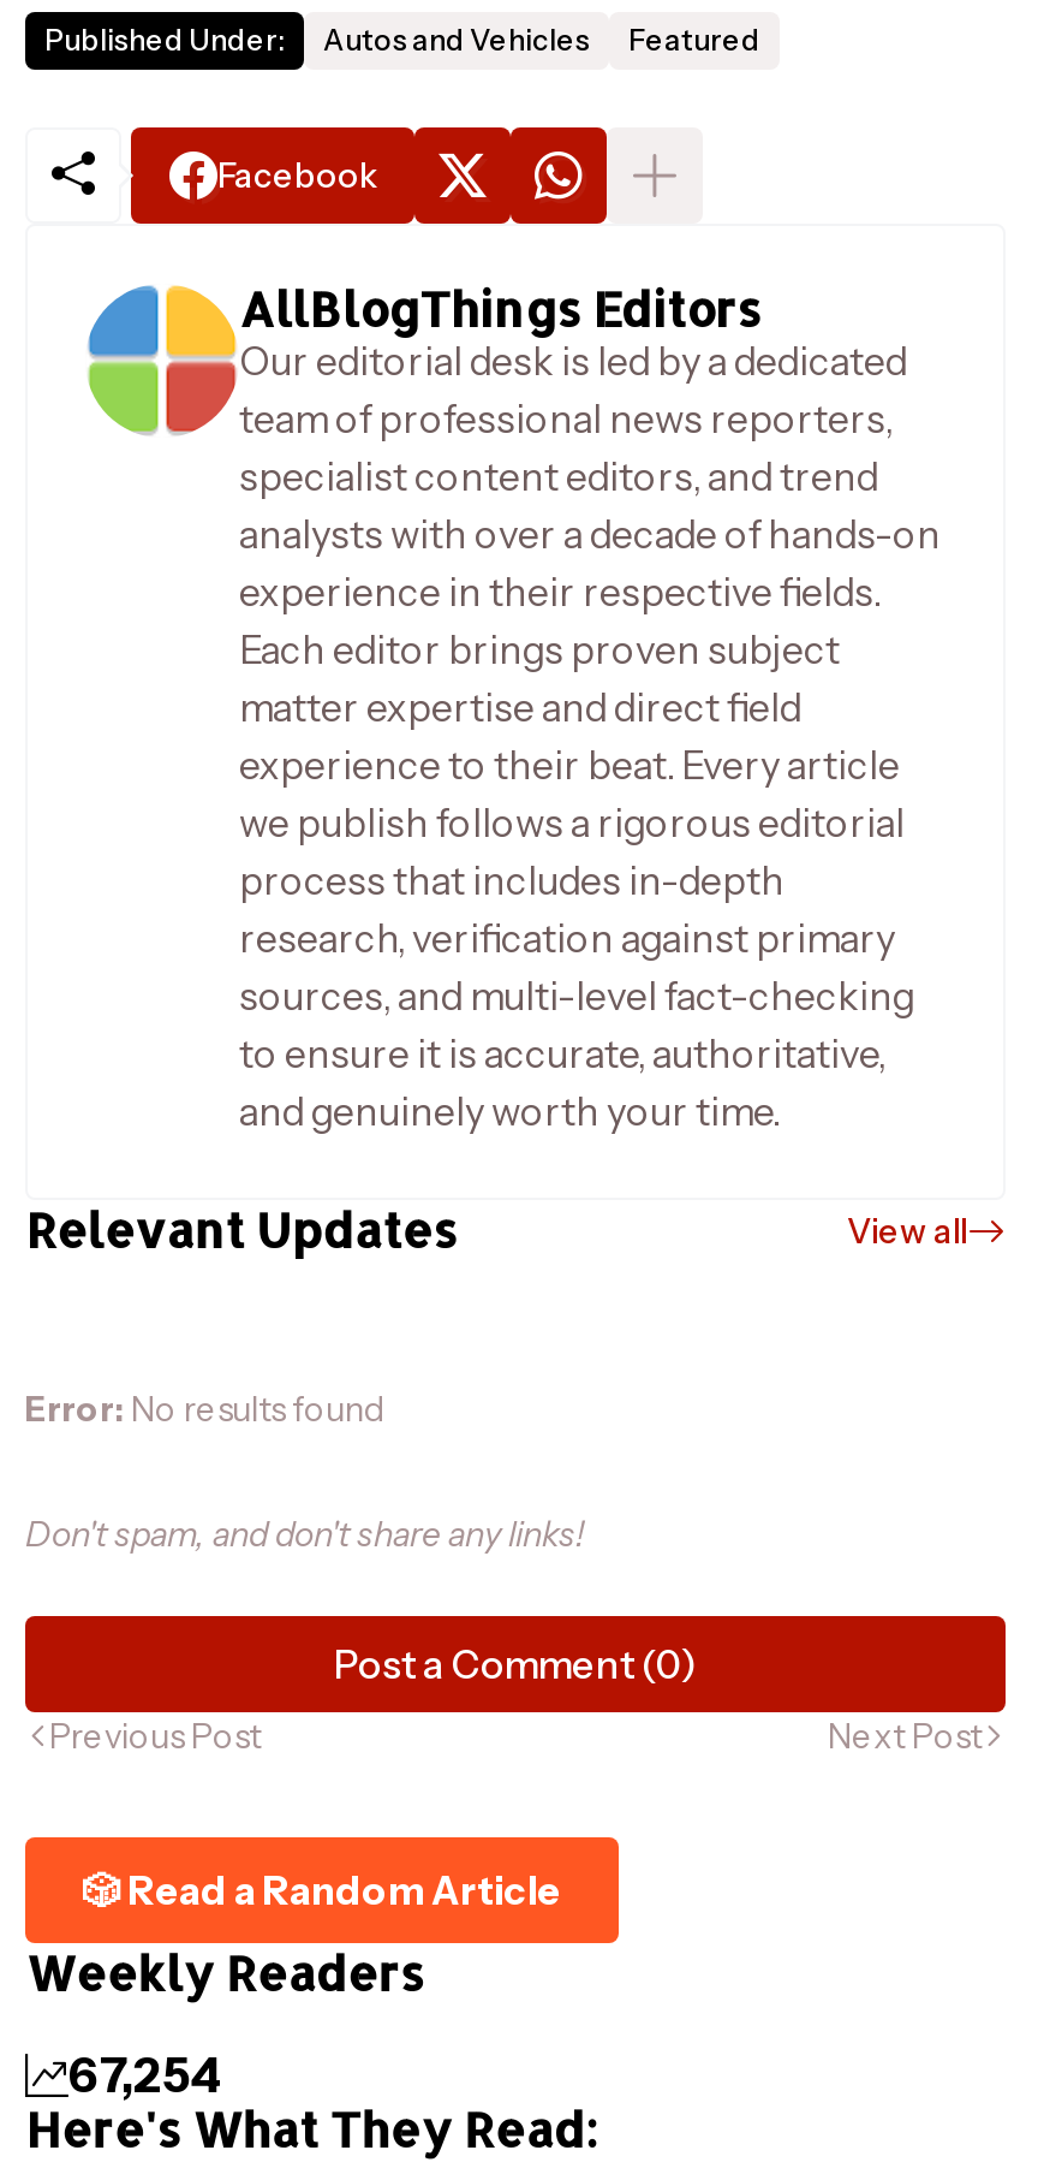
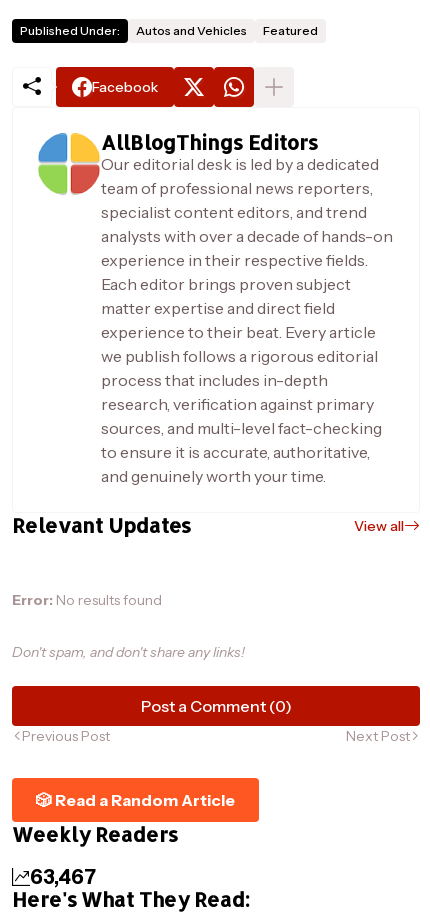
[68,2048,222,2105] 67,254 -> [30,865,96,889] 63,467

